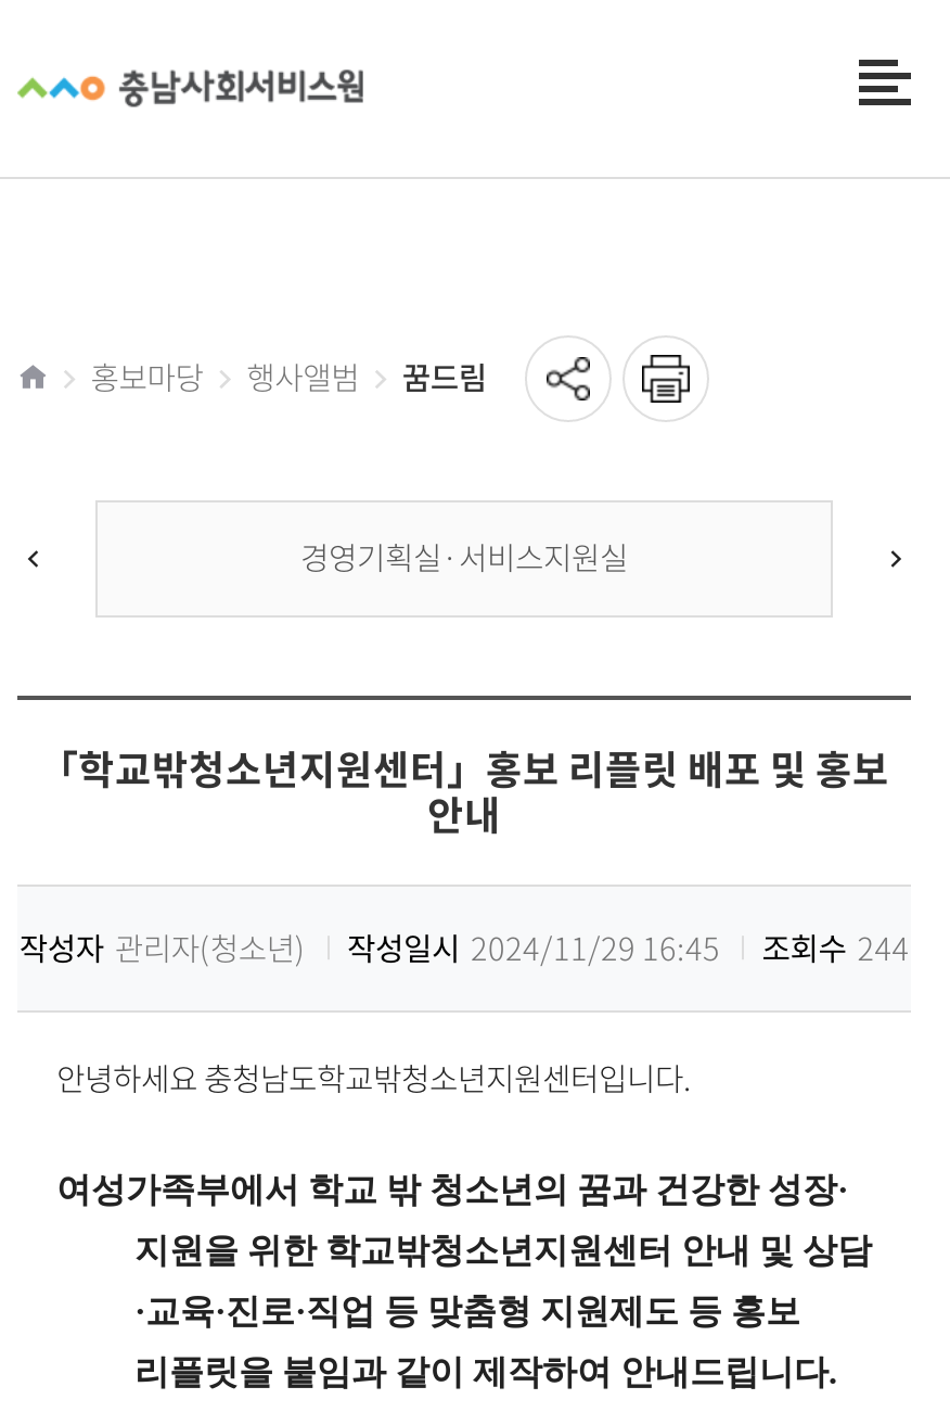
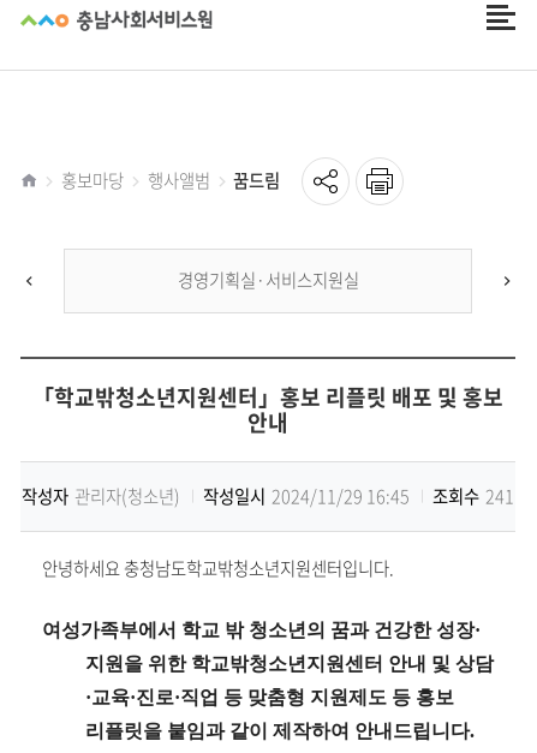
[19,924,909,971] 작성자 관리자(청소년) 작성일시 2024/11/29 16:45 조회수 244 -> [21,483,514,509] 작성자 관리자(청소년) 작성일시 2024/11/29 16:45 조회수 241

